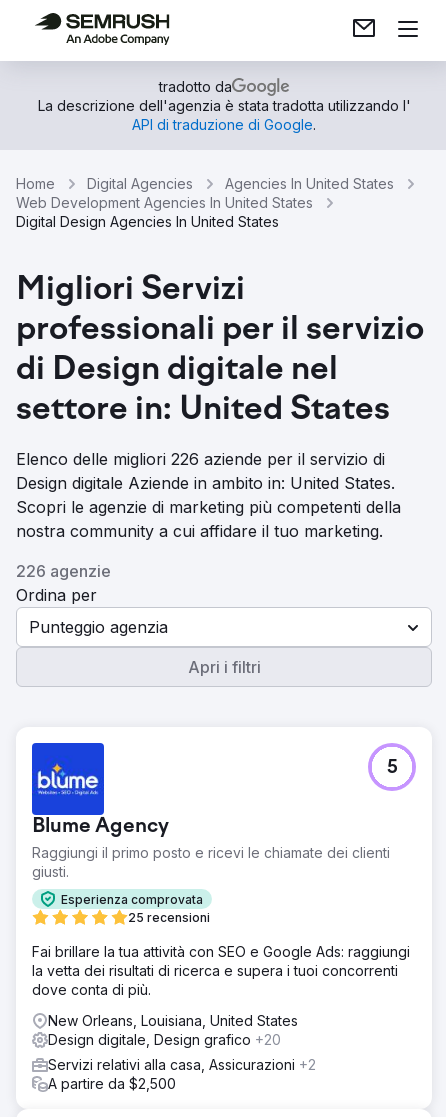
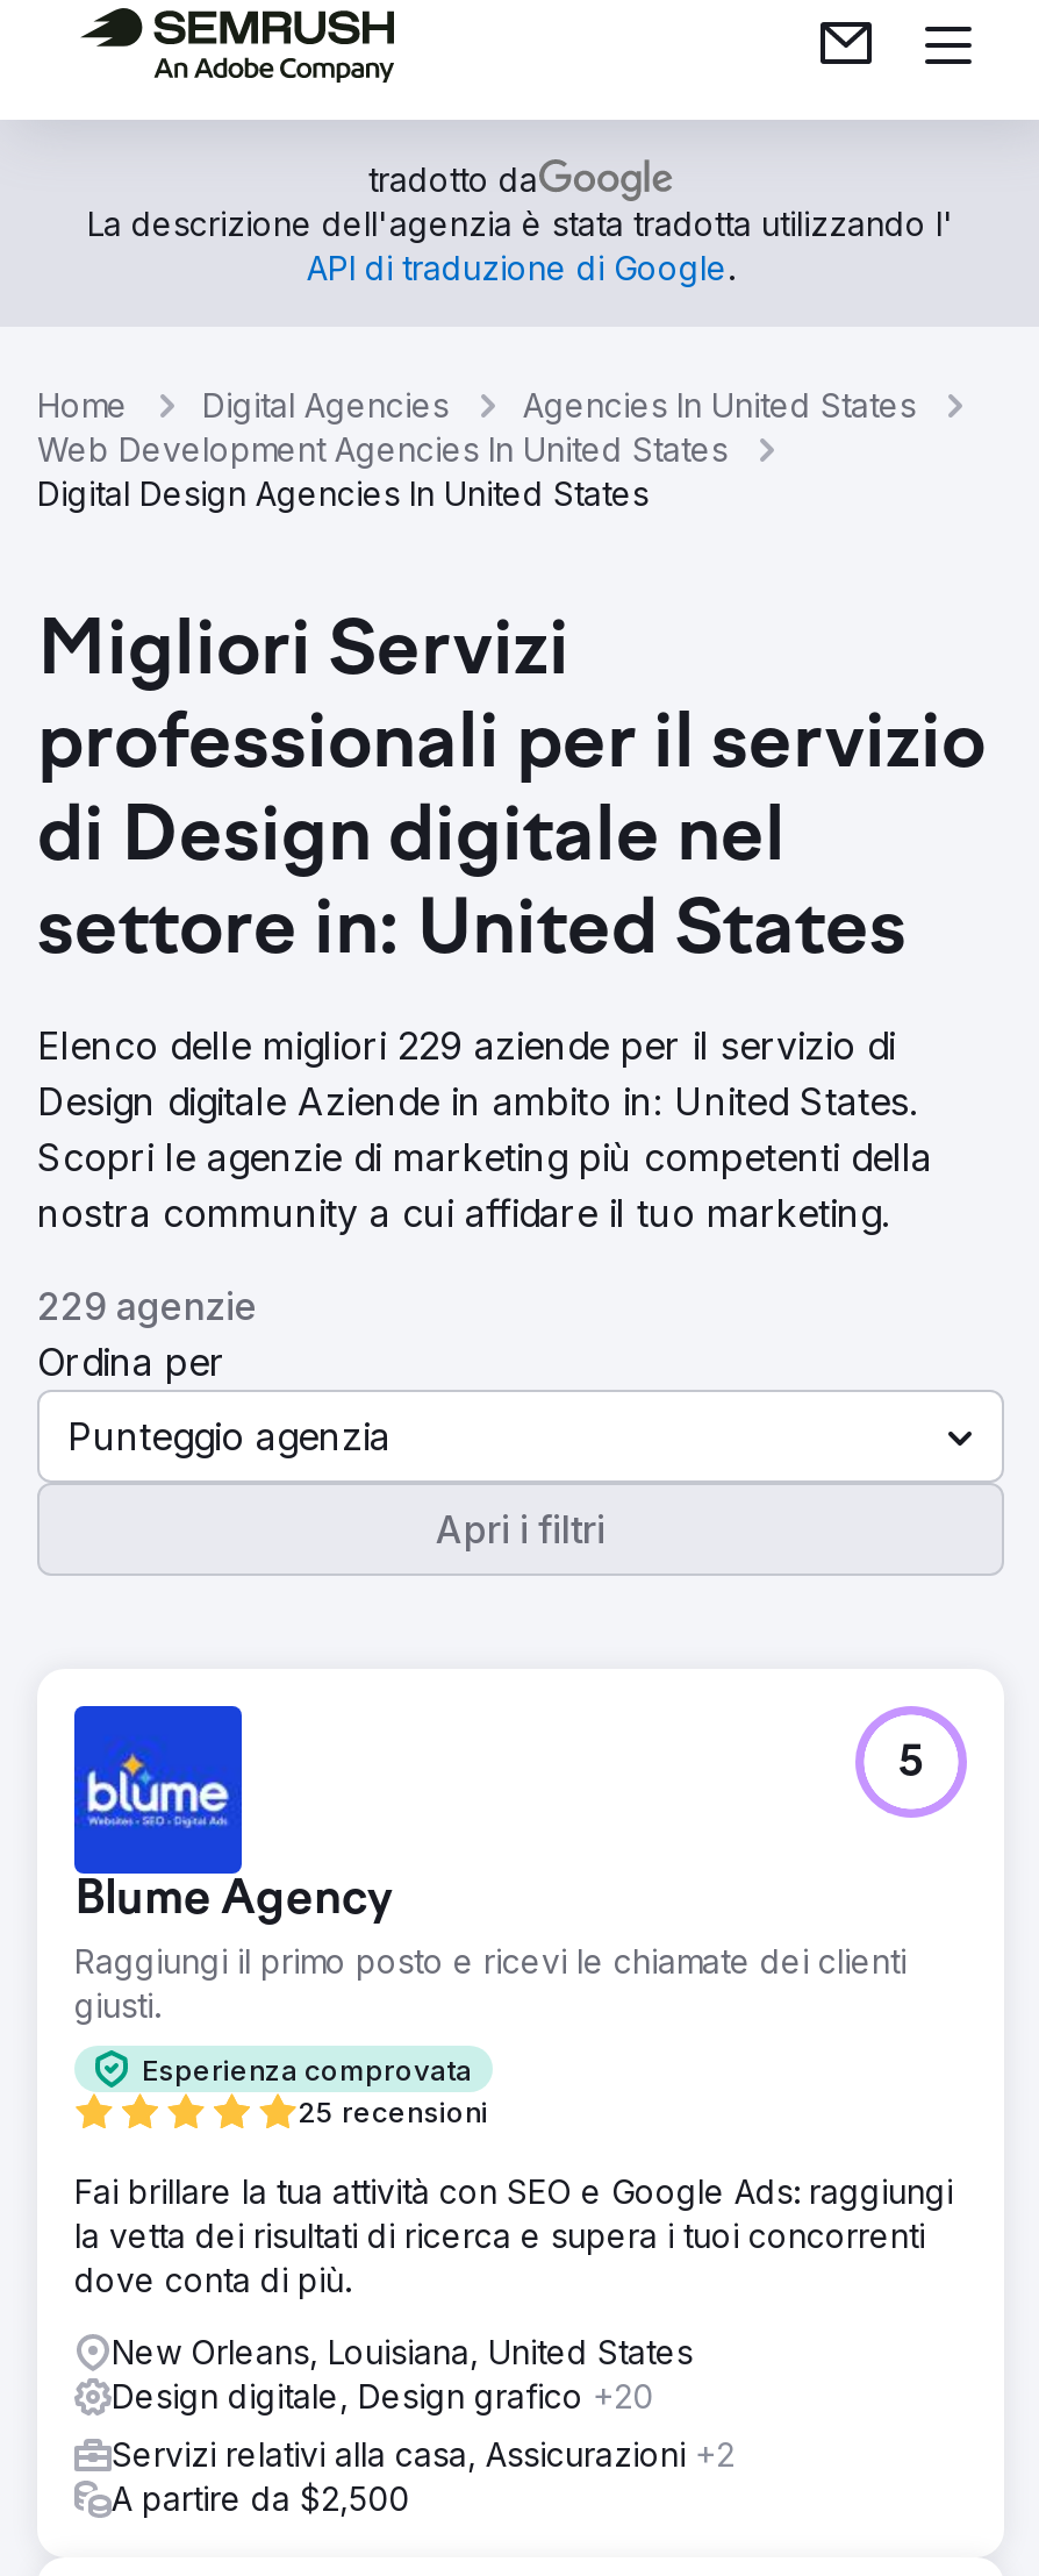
[16,449,385,469] Elenco delle migliori 226 aziende per il servizio di -> [37,1022,895,1069] Elenco delle migliori 229 aziende per il servizio di
[16,561,111,581] 226 agenzie -> [37,1283,258,1329] 229 agenzie

